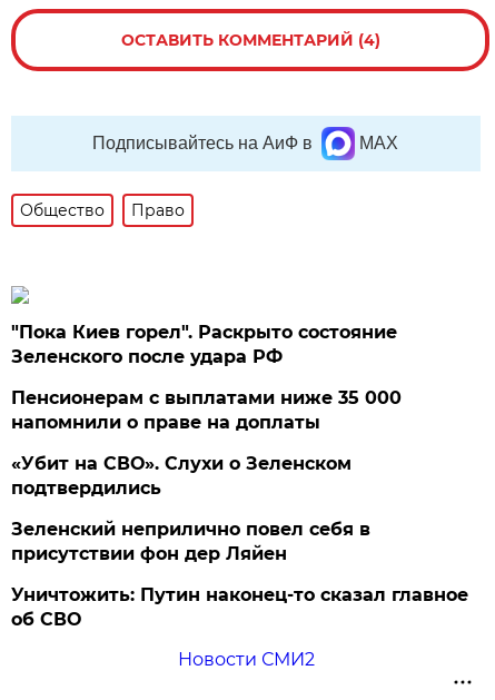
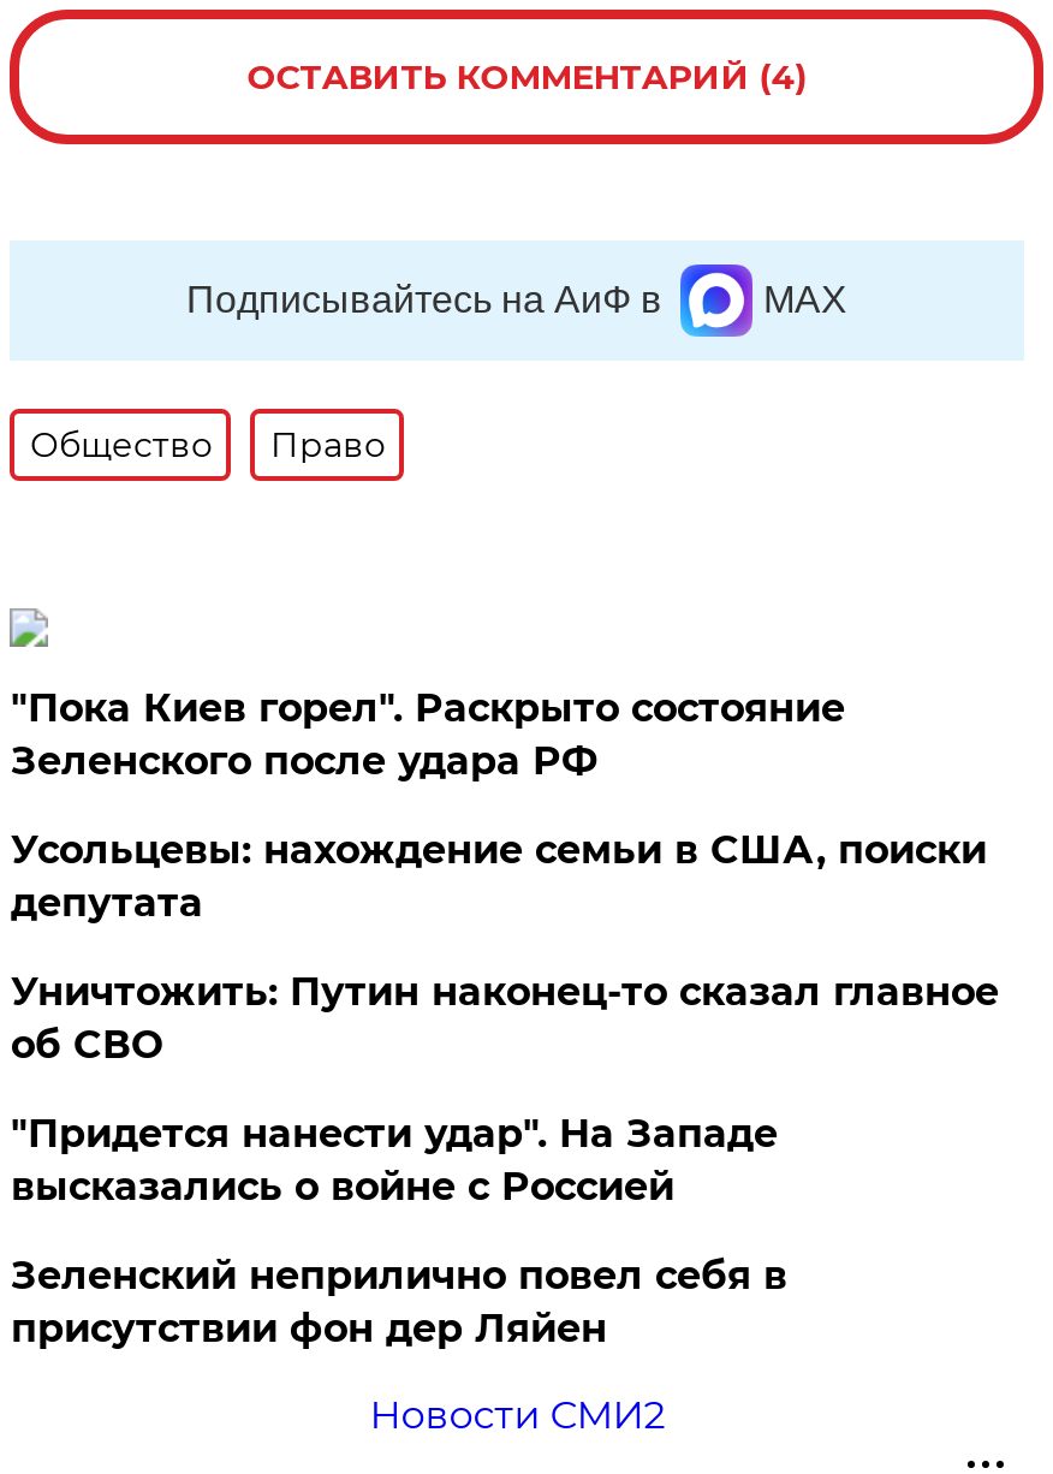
[12,387,402,499] Пенсионерам с выплатами ниже 35 000 | напомнили о праве на доплаты | «Убит на СВО». Слухи о Зеленском | подтвердились -> [11,827,987,1209] Усольцевы: нахождение семьи в США, поиски | депутата | "Придется нанести удар". На Западе | высказались о войне с Россией
moved [12,519,371,564] -> [11,1253,787,1351]: Зеленский неприлично повел cебя в | присутствии фон дер Ляйен
moved [12,584,469,630] -> [11,969,999,1068]: Уничтожить: Путин наконец-то сказал главное | об СВО

